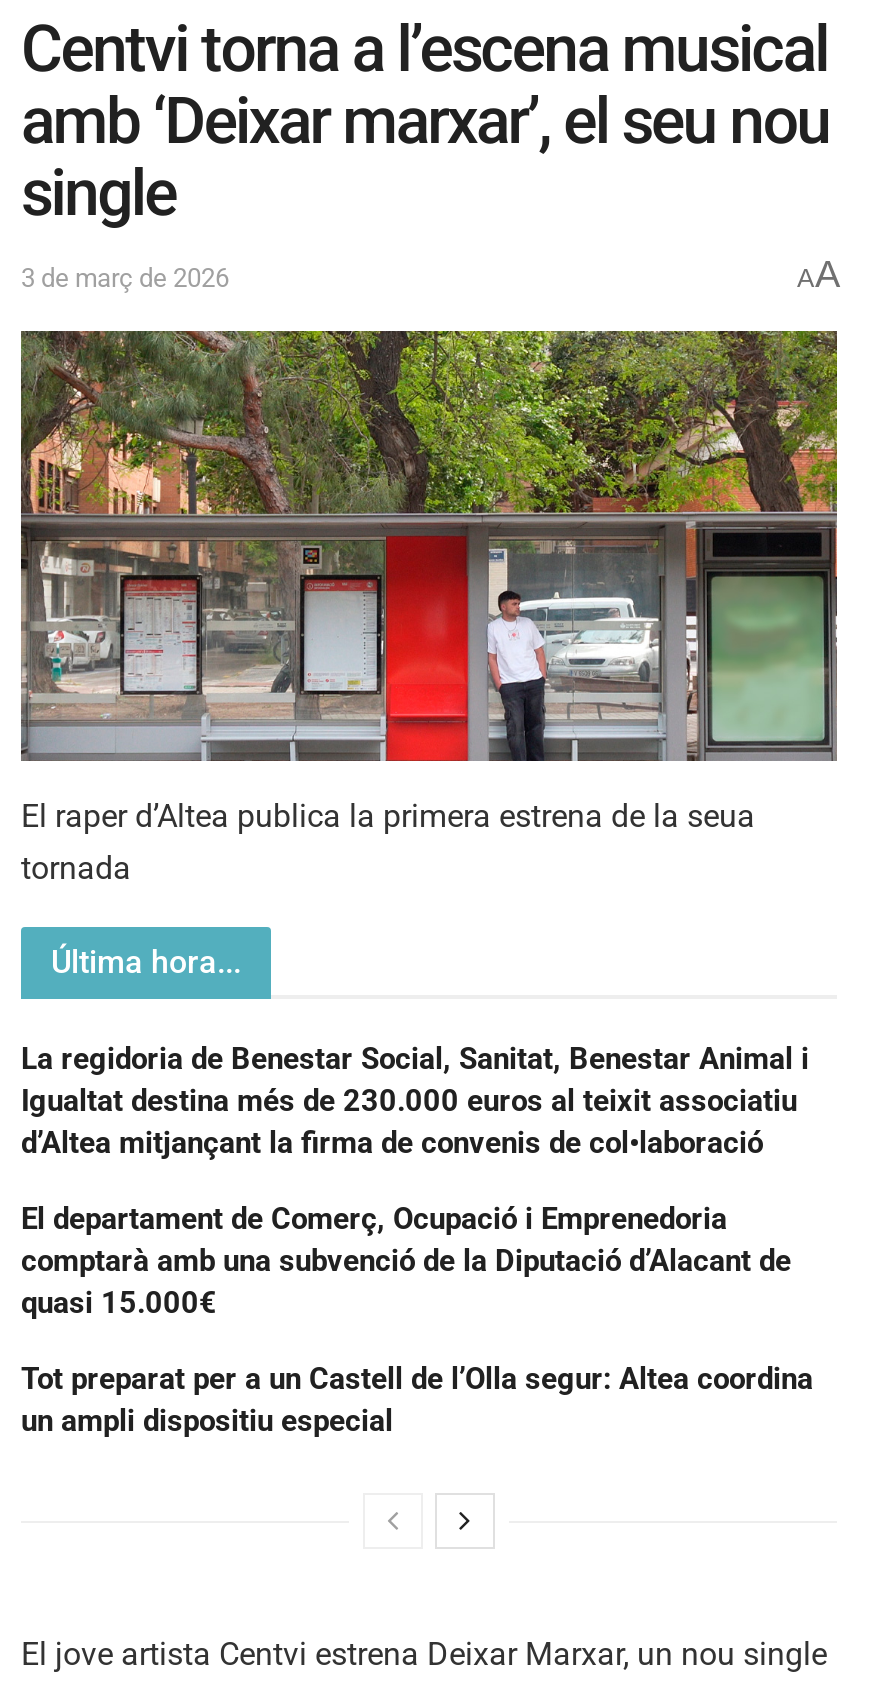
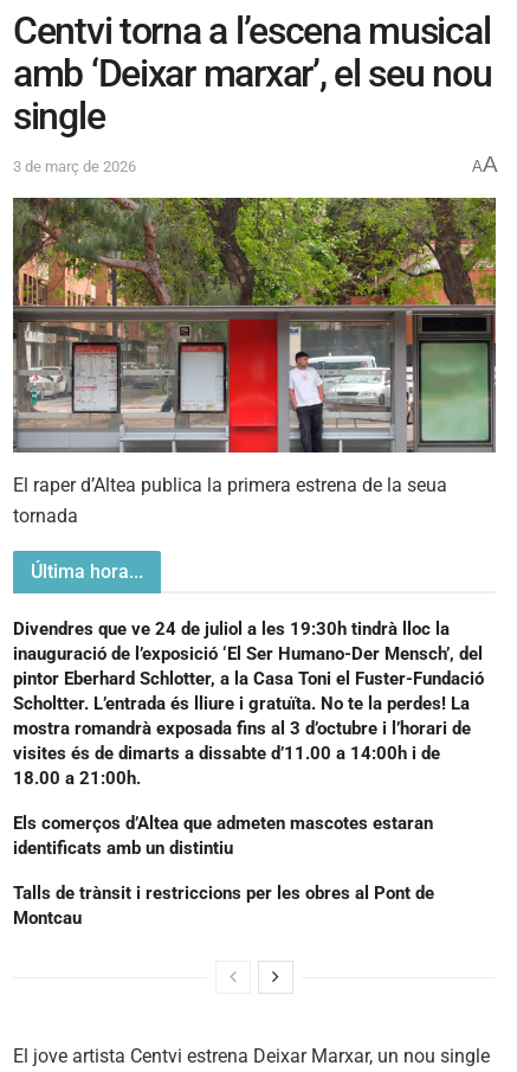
[21,1042,809,1162] La regidoria de Benestar Social, Sanitat, Benestar Animal i | Igualtat destina més de 230.000 euros al teixit associatiu | d’Altea mitjançant la firma de convenis de col•laboració -> [13,619,484,789] Divendres que ve 24 de juliol a les 19:30h tindrà lloc la | inauguració de l’exposició ‘El Ser Humano-Der Mensch’, del | pintor Eberhard Schlotter, a la Casa Toni el Fuster-Fundació | Scholtter. L’entrada és lliure i gratuïta. No te la perdes! La | mostra romandrà exposada fins al 3 d’octubre i l’horari de | visites és de dimarts a dissabte d’11.00 a 14:00h i de | 18.00 a 21:00h.
[21,1202,791,1322] El departament de Comerç, Ocupació i Emprenedoria | comptarà amb una subvenció de la Diputació d’Alacant de | quasi 15.000€ -> [13,813,433,859] Els comerços d’Altea que admeten mascotes estaran | identificats amb un distintiu
[21,1362,813,1440] Tot preparat per a un Castell de l’Olla segur: Altea coordina | un ampli dispositiu especial -> [13,883,434,929] Talls de trànsit i restriccions per les obres al Pont de | Montcau

